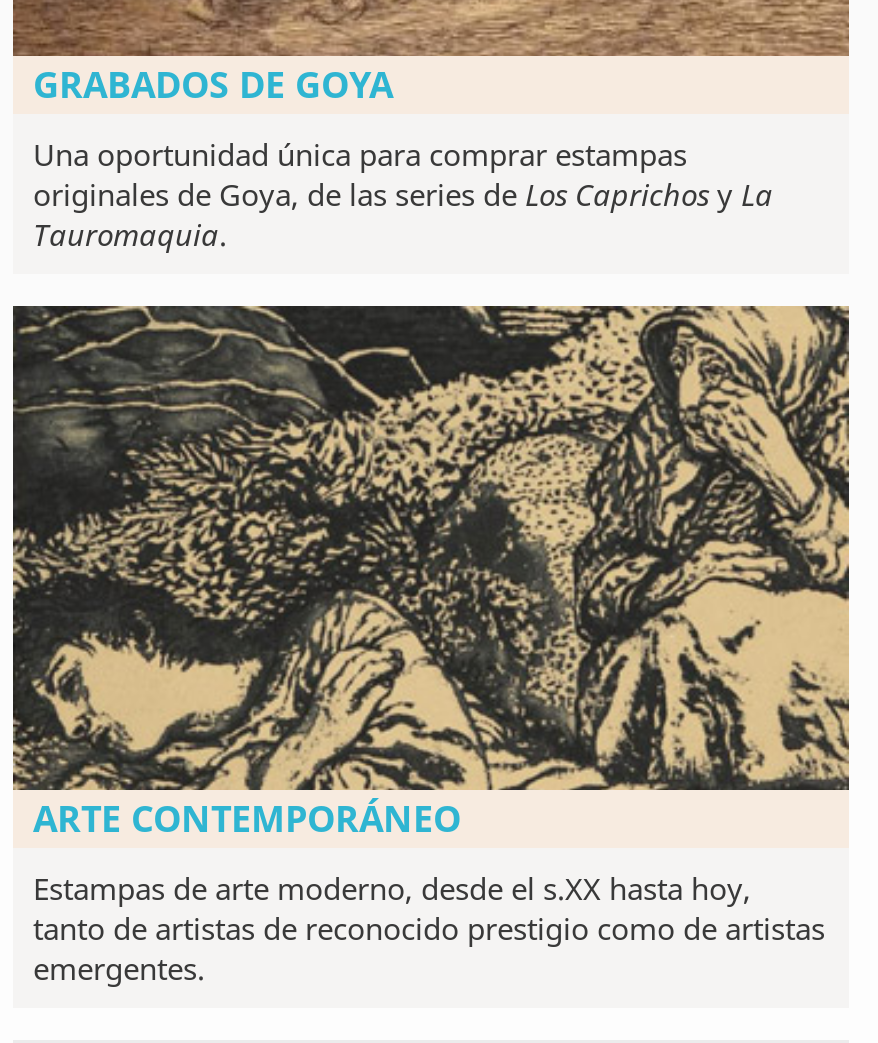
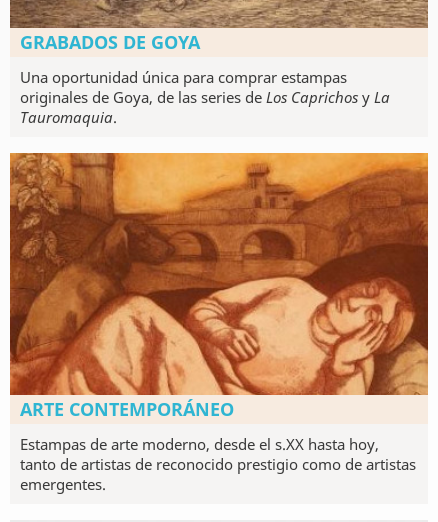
[11,304,851,792] [image] -> [9,152,429,396] [image]

